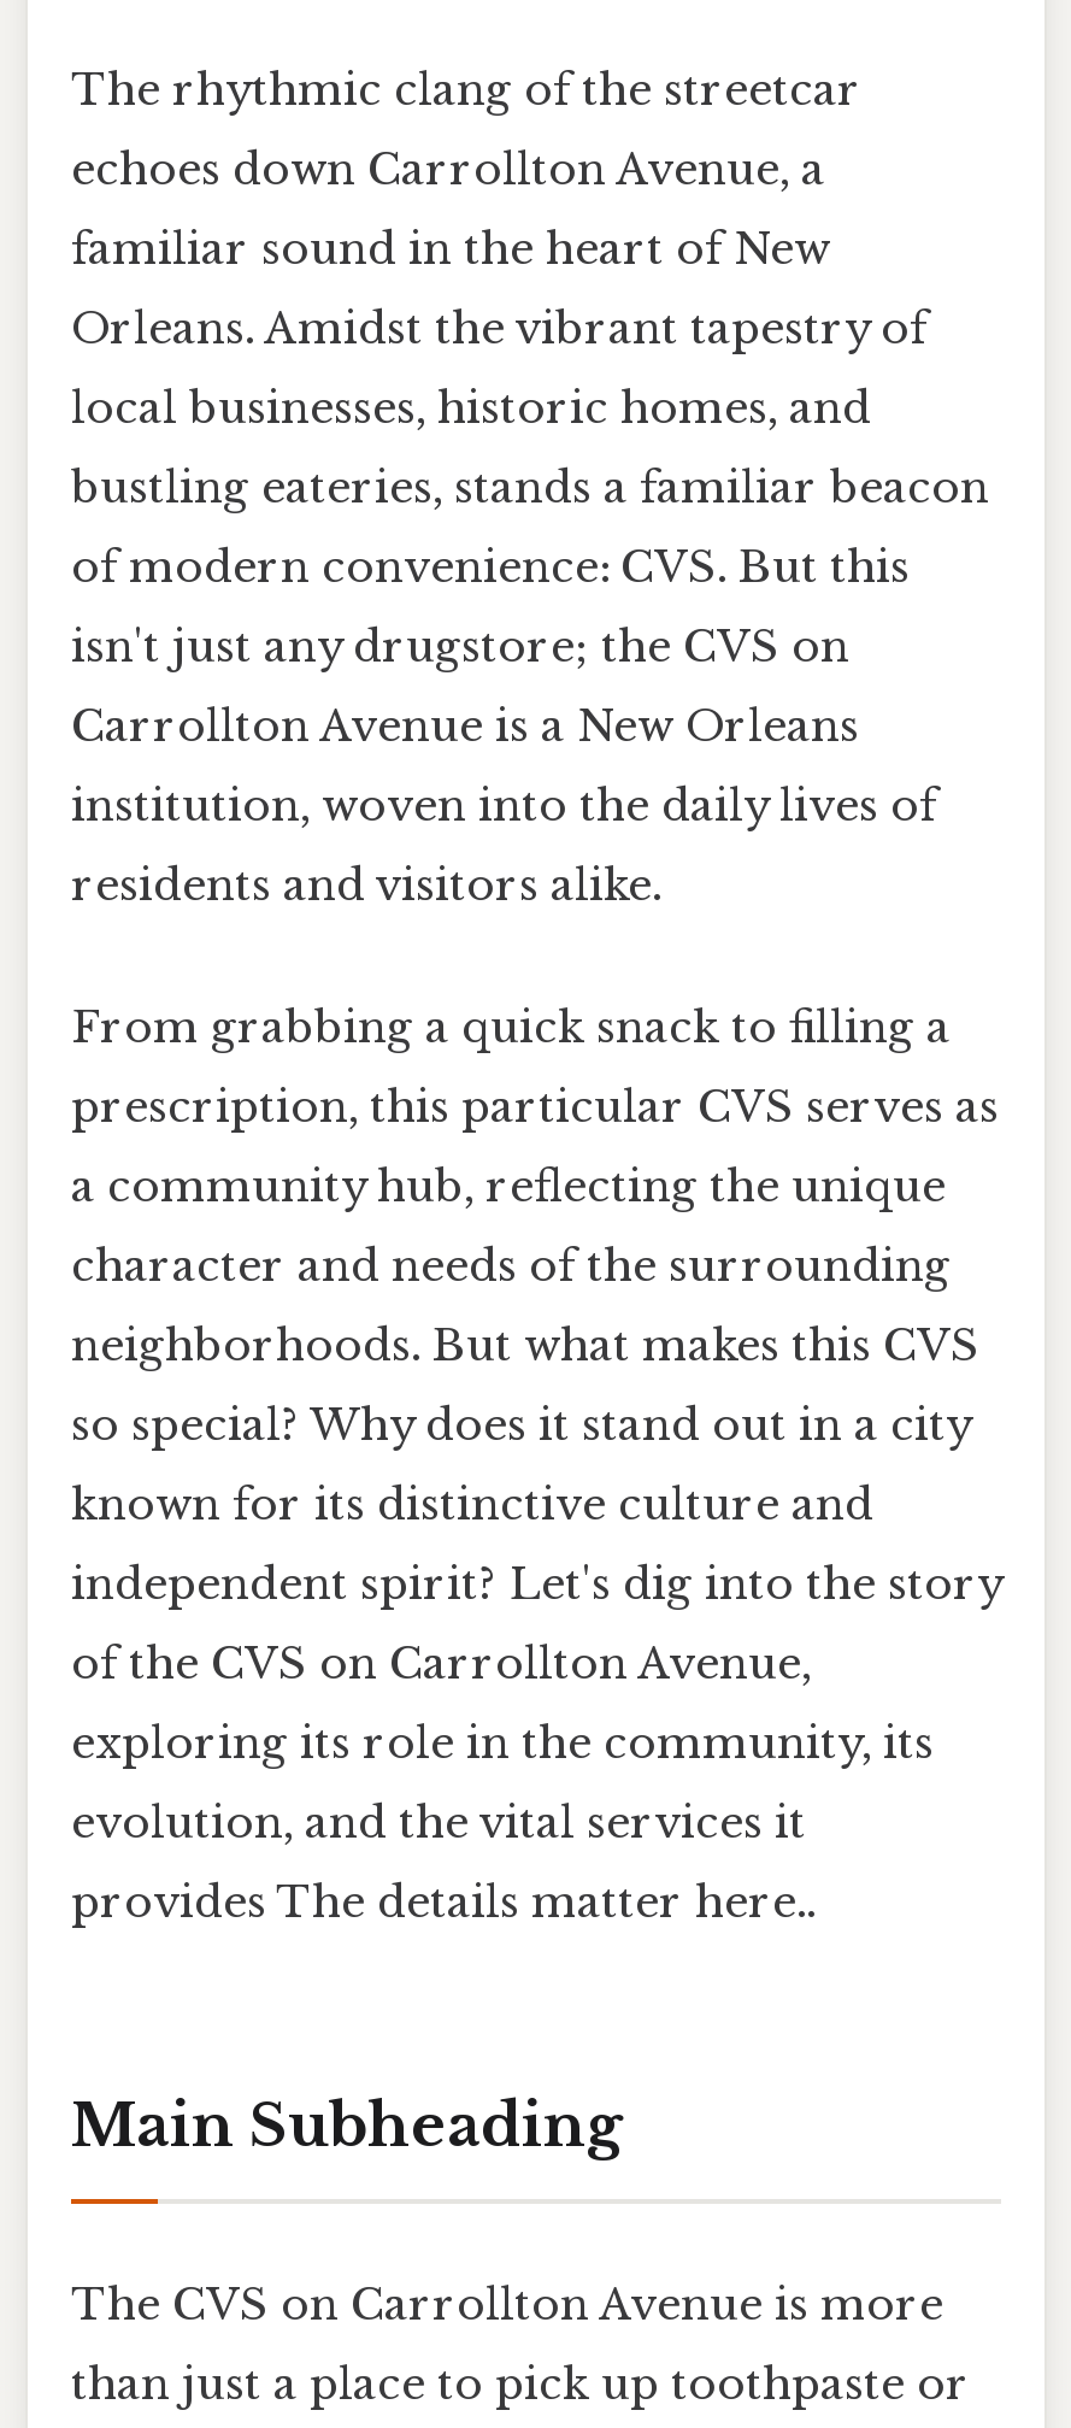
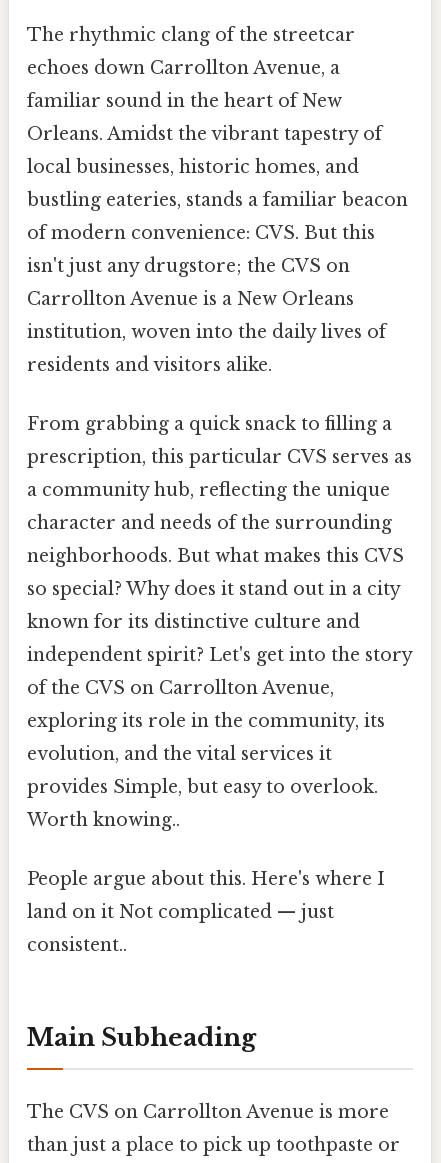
[71,1558,1001,1611] independent spirit? Let's dig into the story -> [27,644,412,666] independent spirit? Let's get into the story
[71,1876,816,1929] provides The details matter here.. -> [27,776,385,956] provides Simple, but easy to overlook. | Worth knowing.. | People argue about this. Here's where I | land on it Not complicated — just | consistent..

